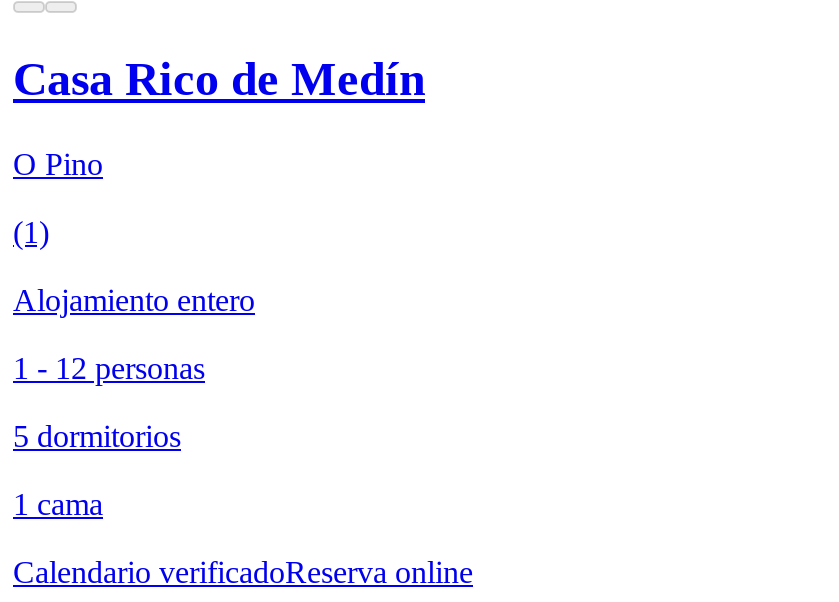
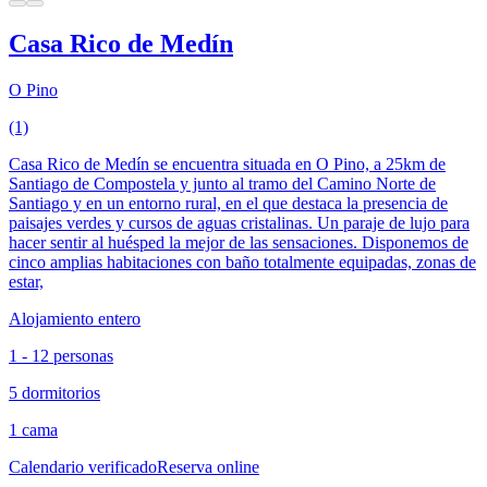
none -> [9,155,476,291] Casa Rico de Medín se encuentra situada en O Pino, a 25km de | Santiago de Compostela y junto al tramo del Camino Norte de | Santiago y en un entorno rural, en el que destaca la presencia de | paisajes verdes y cursos de aguas cristalinas. Un paraje de lujo para | hacer sentir al huésped la mejor de las sensaciones. Disponemos de | cinco amplias habitaciones con baño totalmente equipadas, zonas de | estar,

